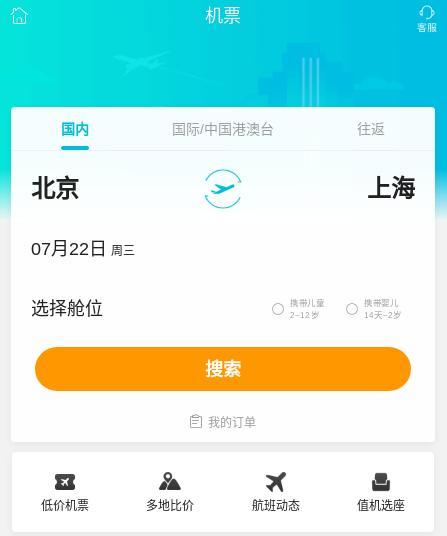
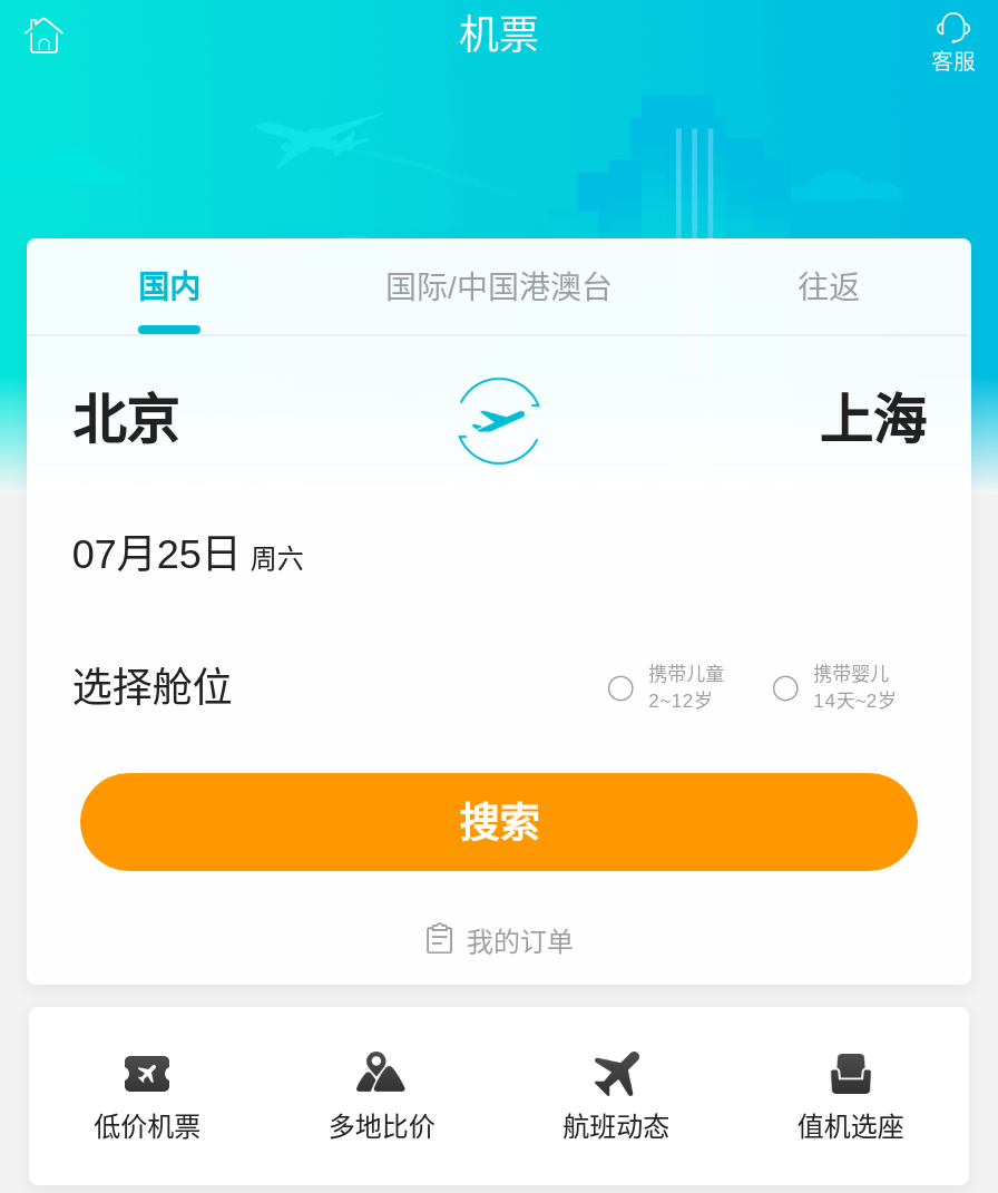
[31,239,135,259] 07月22日 周三 -> [72,532,304,577] 07月25日 周六

